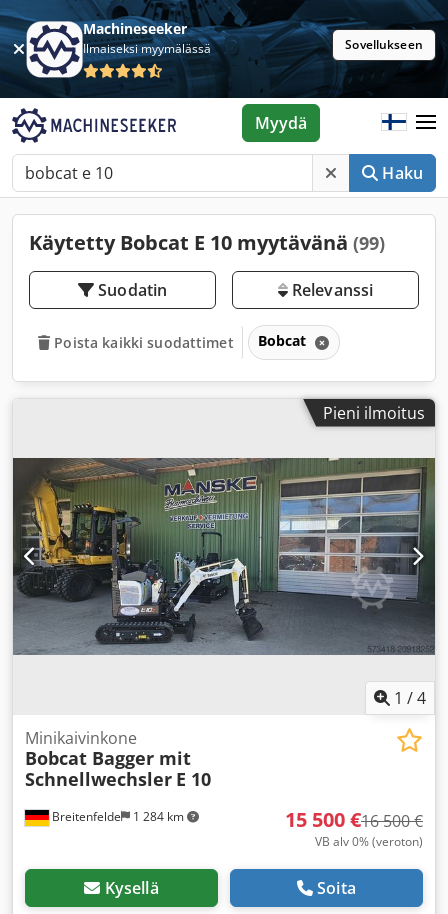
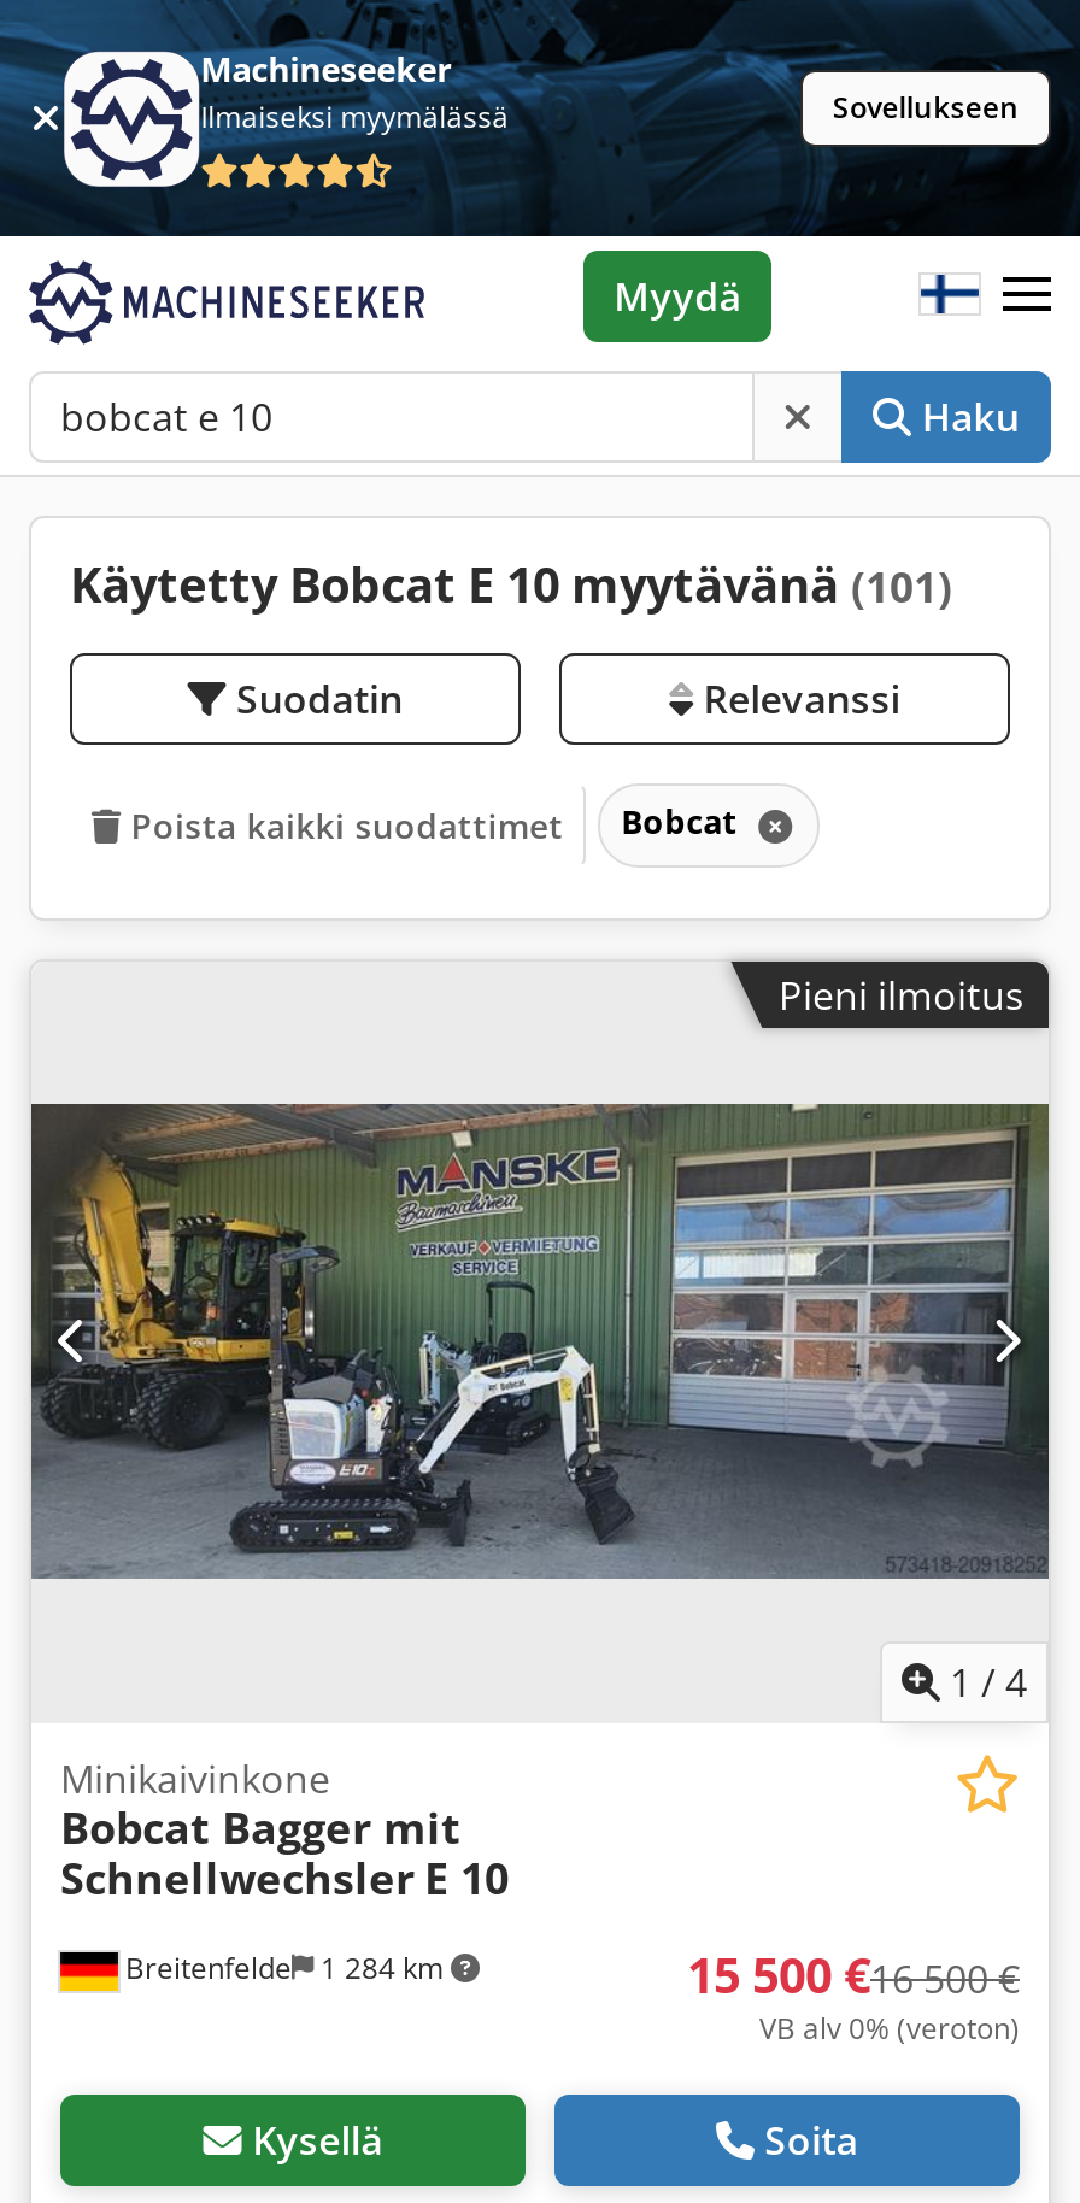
[29,229,385,256] Käytetty Bobcat E 10 myytävänä (99) -> [70,552,952,617] Käytetty Bobcat E 10 myytävänä (101)

